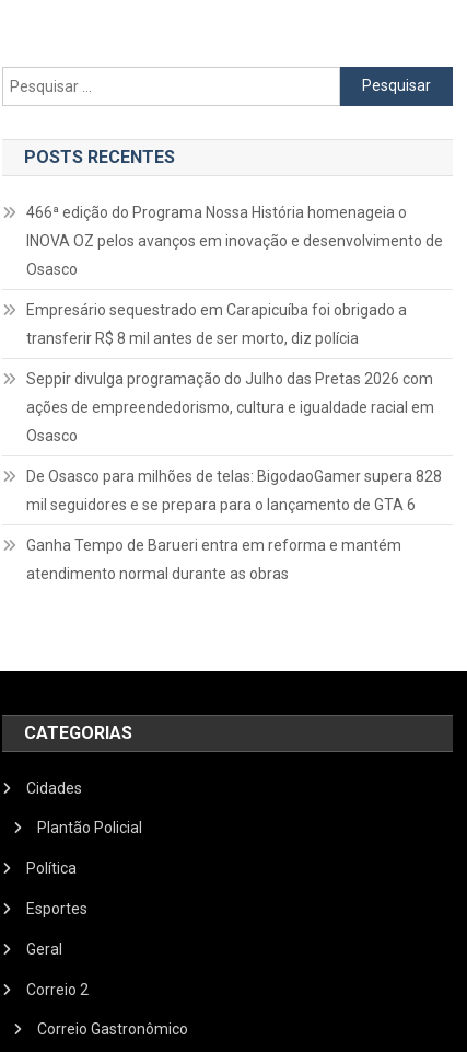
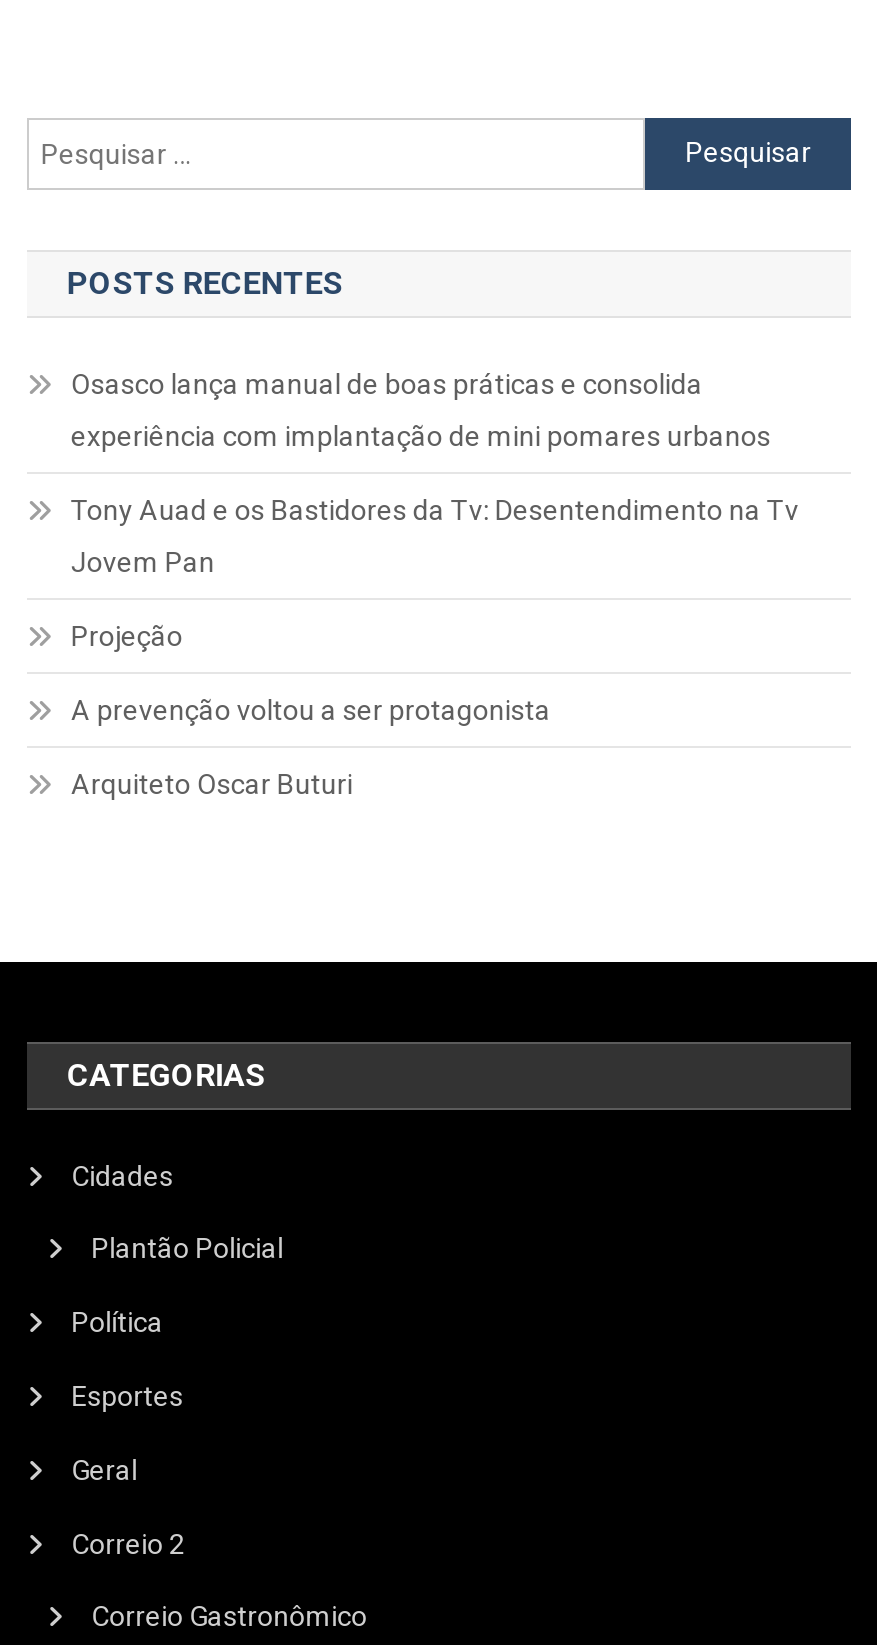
[26,203,443,582] 466ª edição do Programa Nossa História homenageia o | INOVA OZ pelos avanços em inovação e desenvolvimento de | Osasco | Empresário sequestrado em Carapicuíba foi obrigado a | transferir R$ 8 mil antes de ser morto, diz polícia | Seppir divulga programação do Julho das Pretas 2026 com | ações de empreendedorismo, cultura e igualdade racial em | Osasco | De Osasco para milhões de telas: BigodaoGamer supera 828 | mil seguidores e se prepara para o lançamento de GTA 6 | Ganha Tempo de Barueri entra em reforma e mantém | atendimento normal durante as obras -> [71,368,799,800] Osasco lança manual de boas práticas e consolida | experiência com implantação de mini pomares urbanos | Tony Auad e os Bastidores da Tv: Desentendimento na Tv | Jovem Pan | Projeção | A prevenção voltou a ser protagonista | Arquiteto Oscar Buturi

